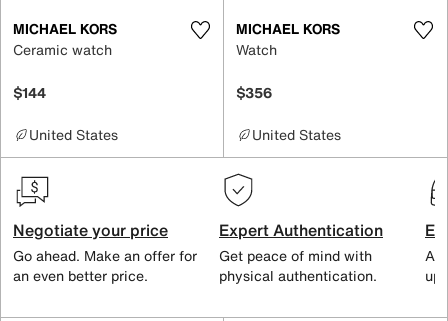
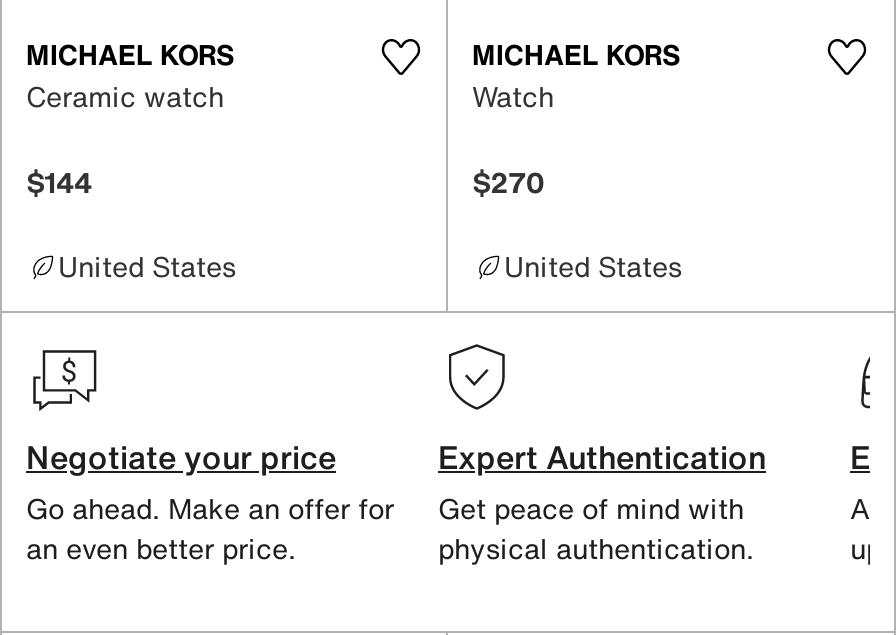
[236,82,272,103] $356 -> [472,162,544,204] $270

